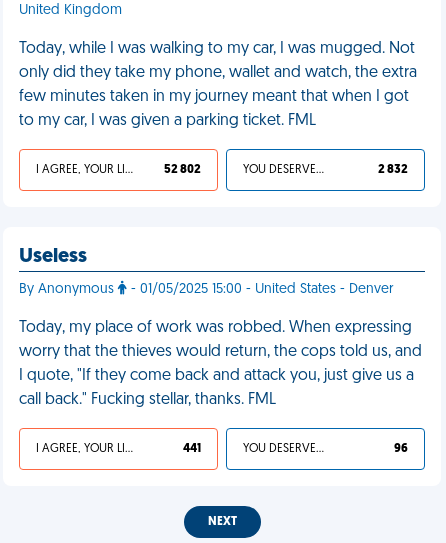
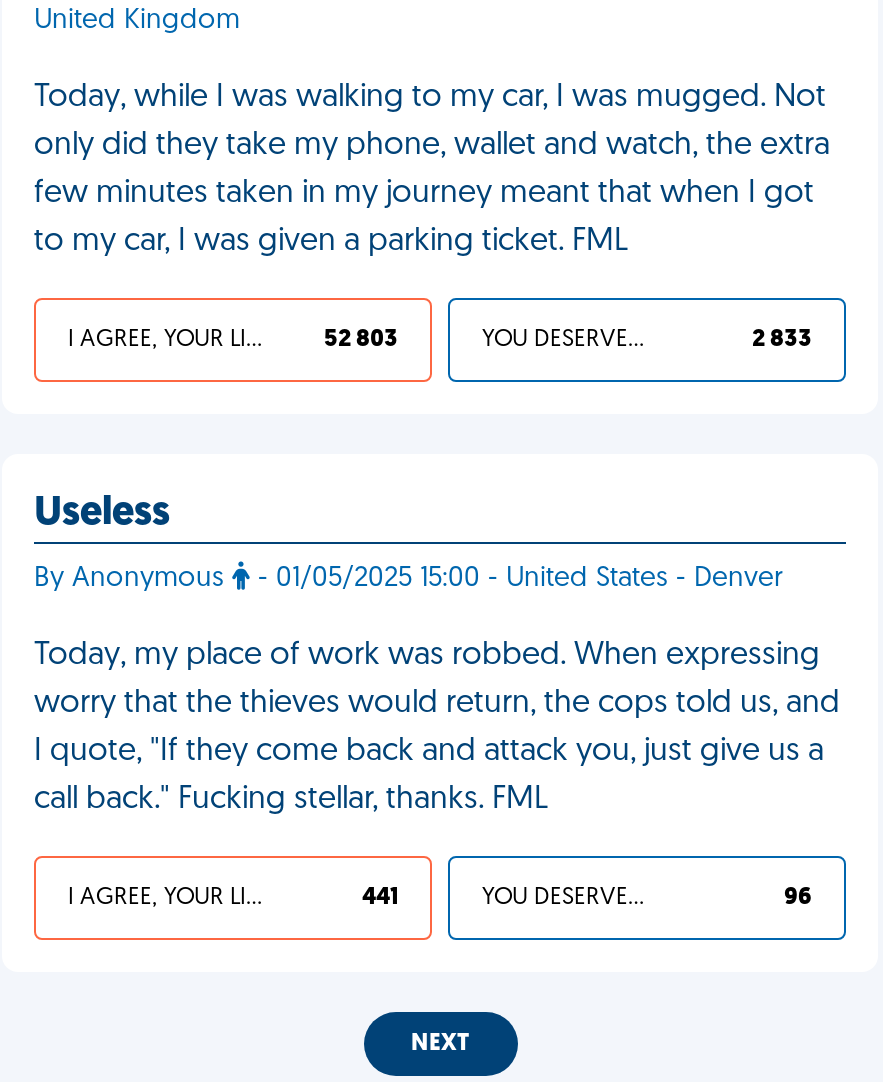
[164,164,201,176] 52 802 -> [324,328,398,352] 52 803
[378,164,408,176] 2 832 -> [752,328,812,352] 2 833

